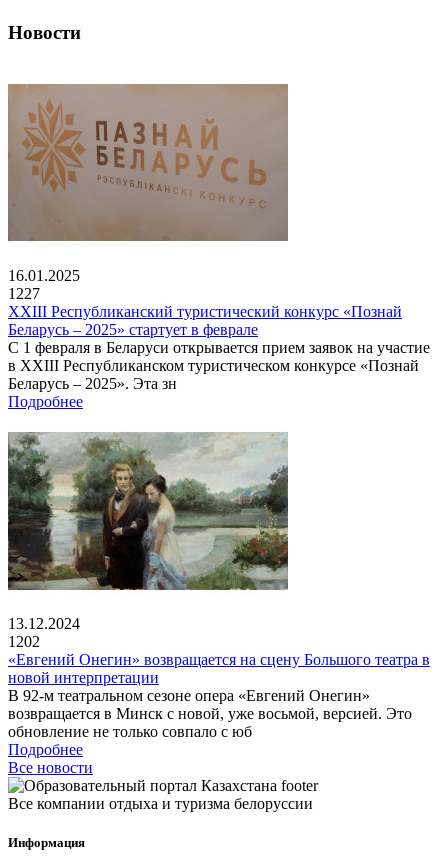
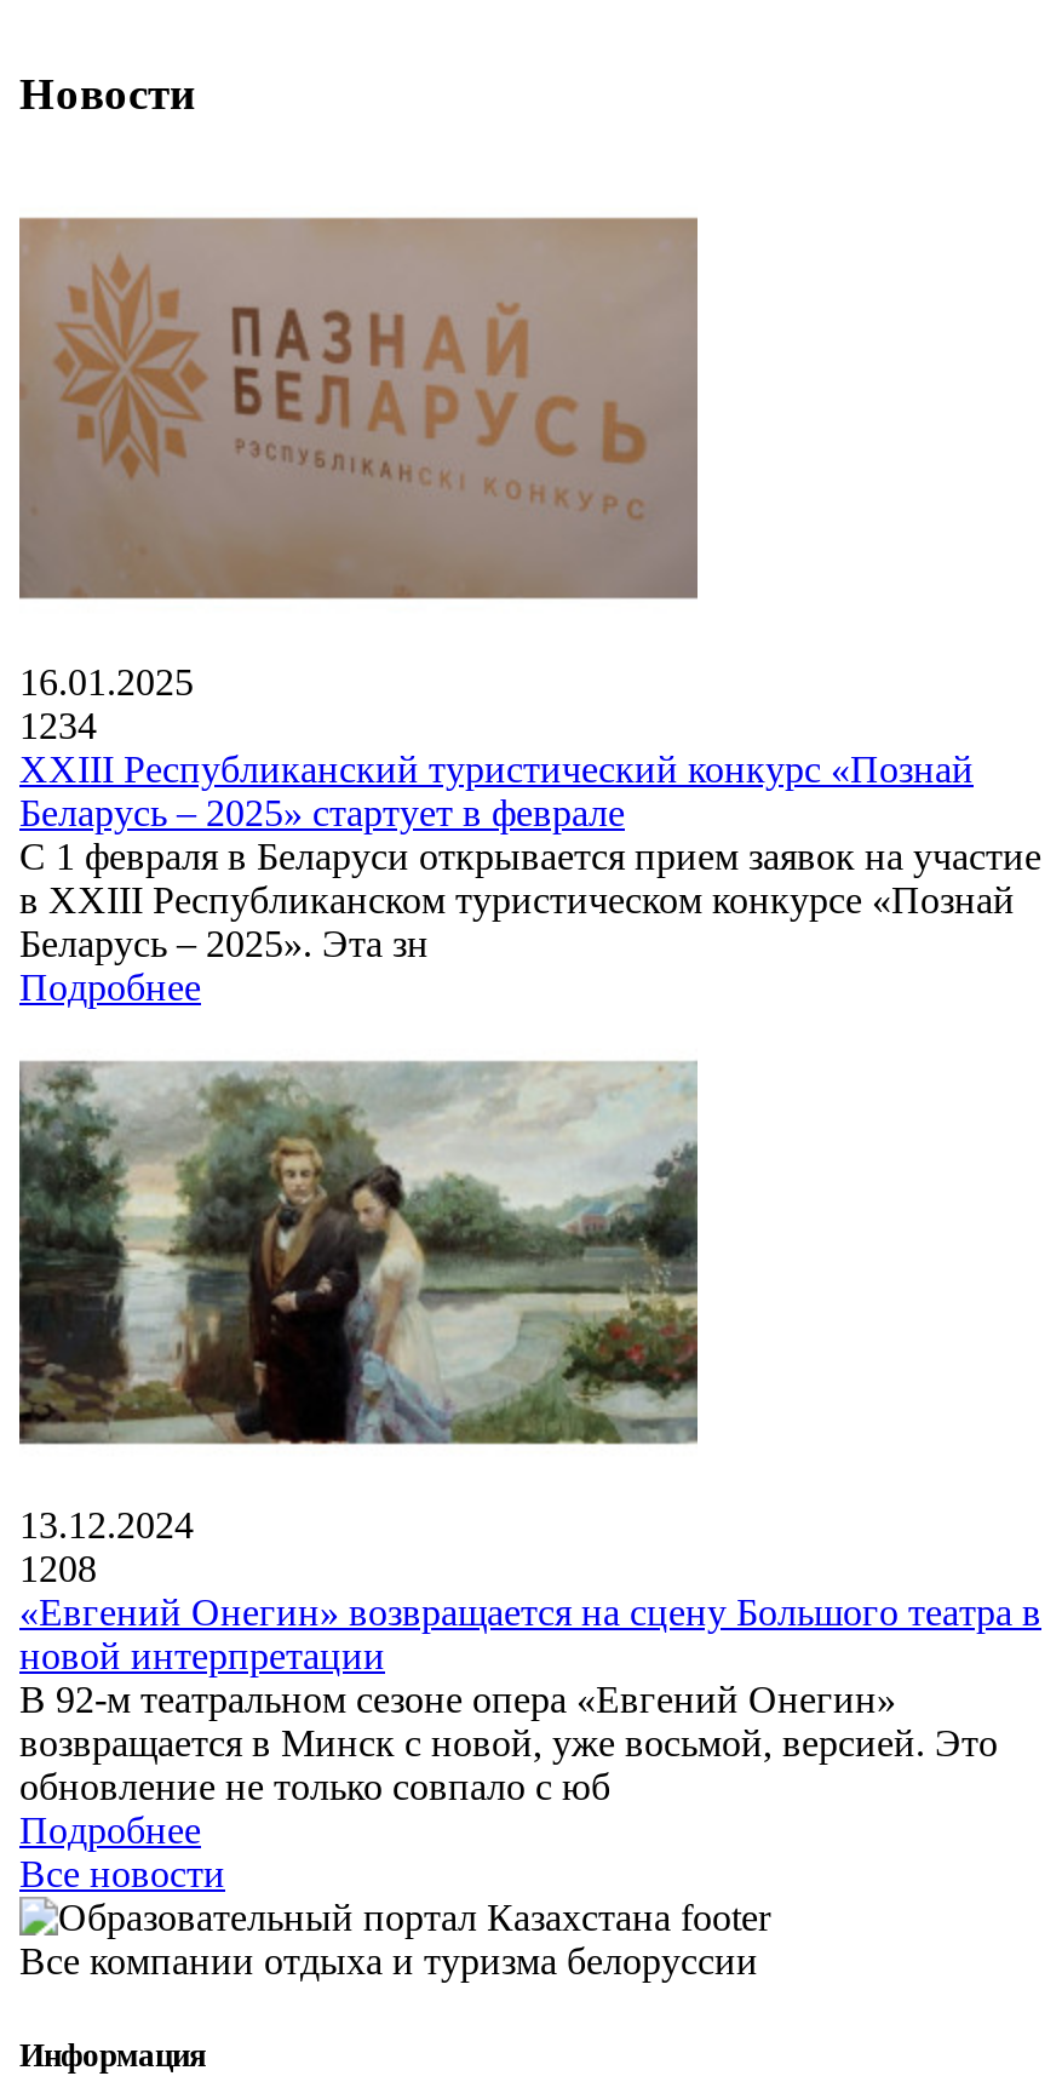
[8,285,40,302] 1227 -> [19,705,97,746] 1234
[8,633,40,650] 1202 -> [19,1548,97,1589] 1208

